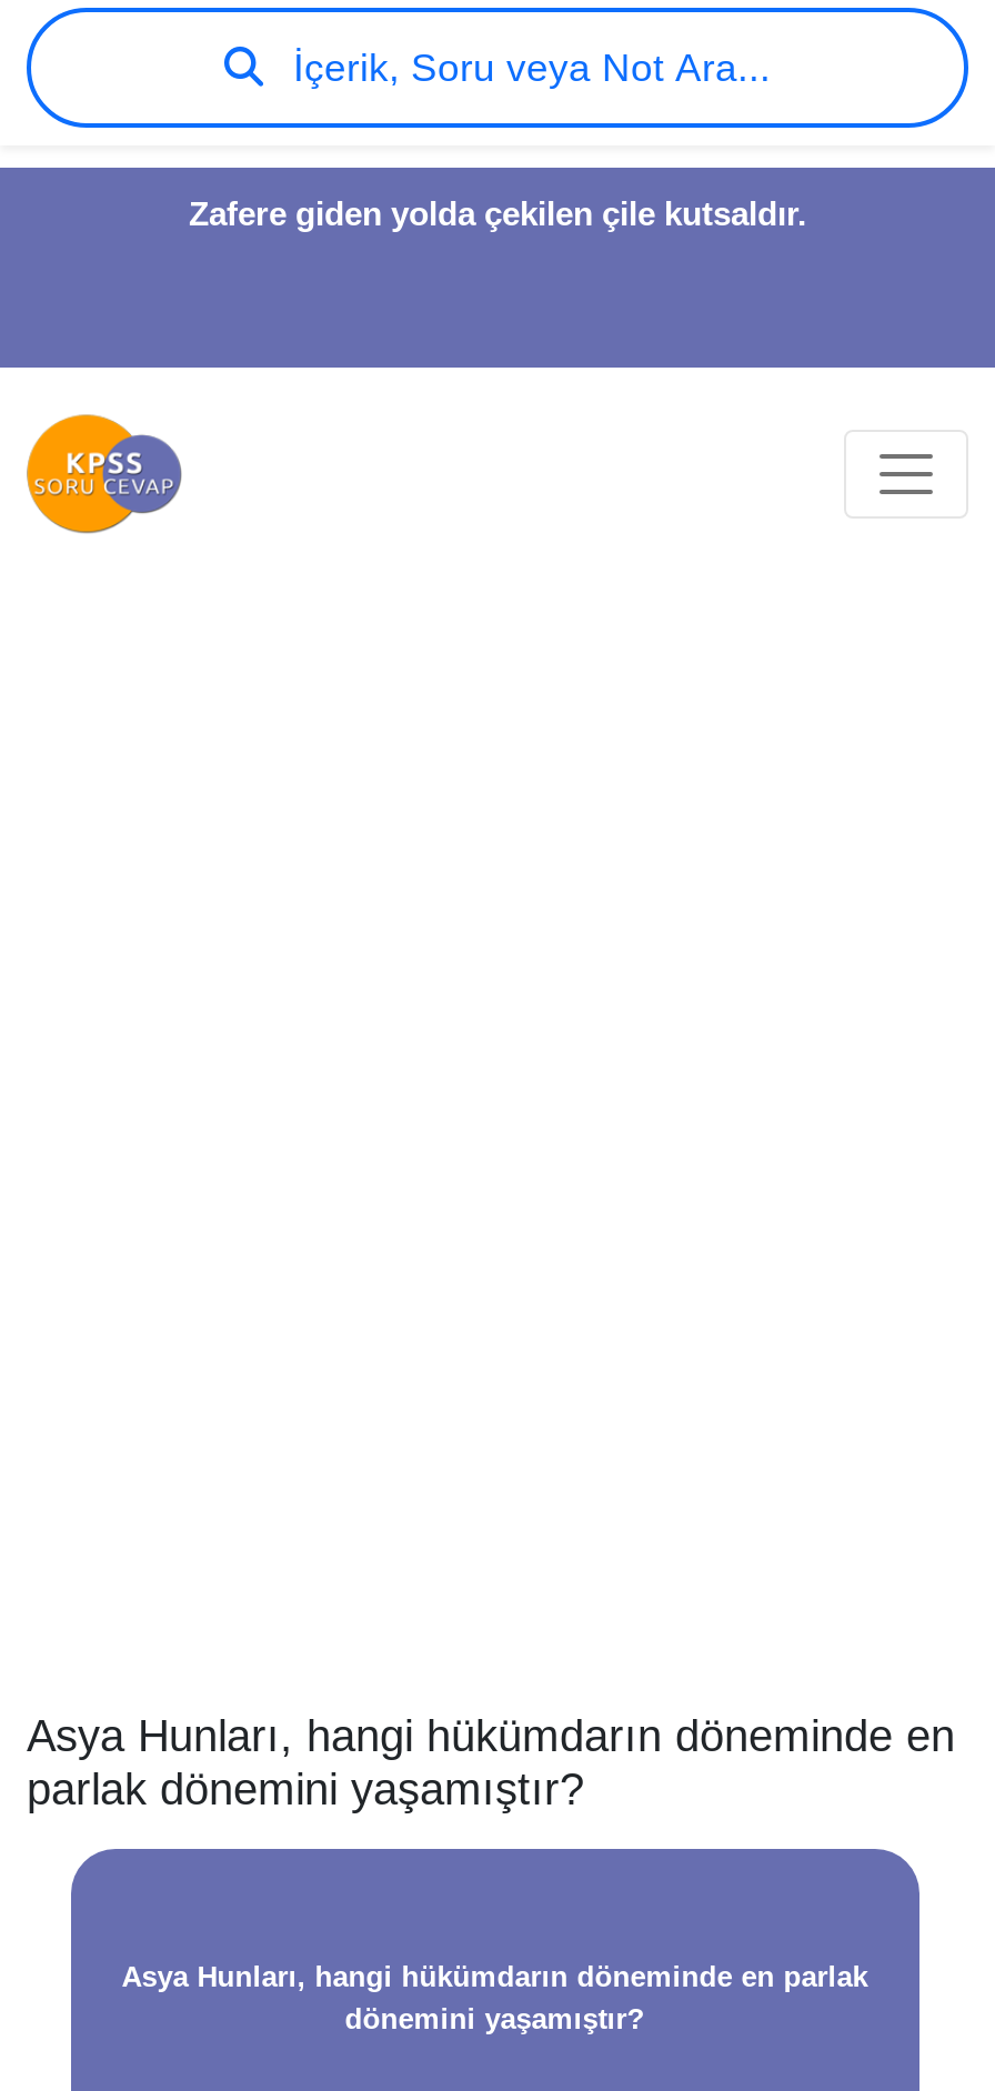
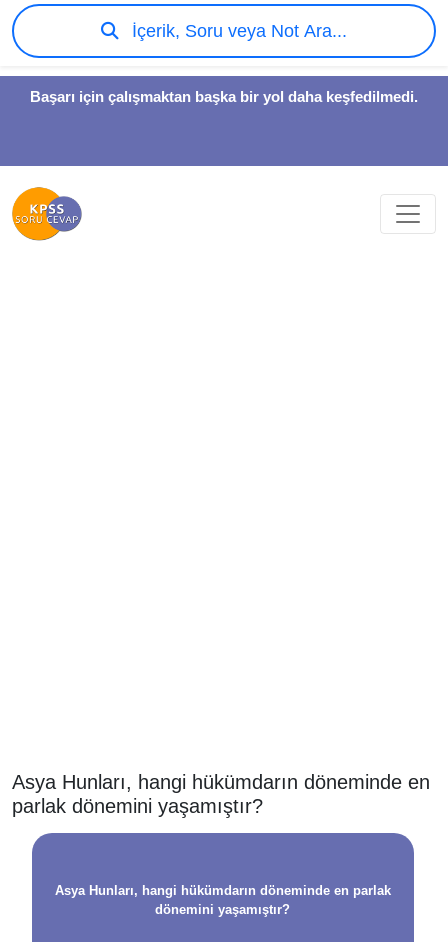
[189,194,806,232] Zafere giden yolda çekilen çile kutsaldır. -> [30,88,418,105] Başarı için çalışmaktan başka bir yol daha keşfedilmedi.

